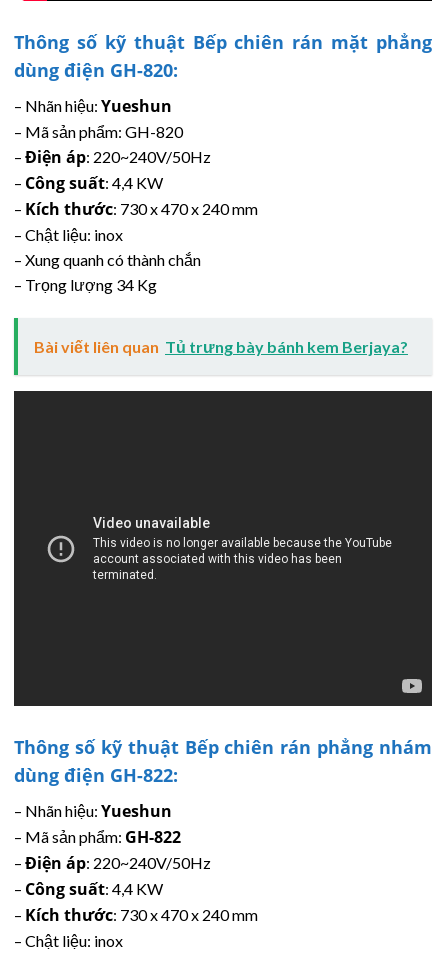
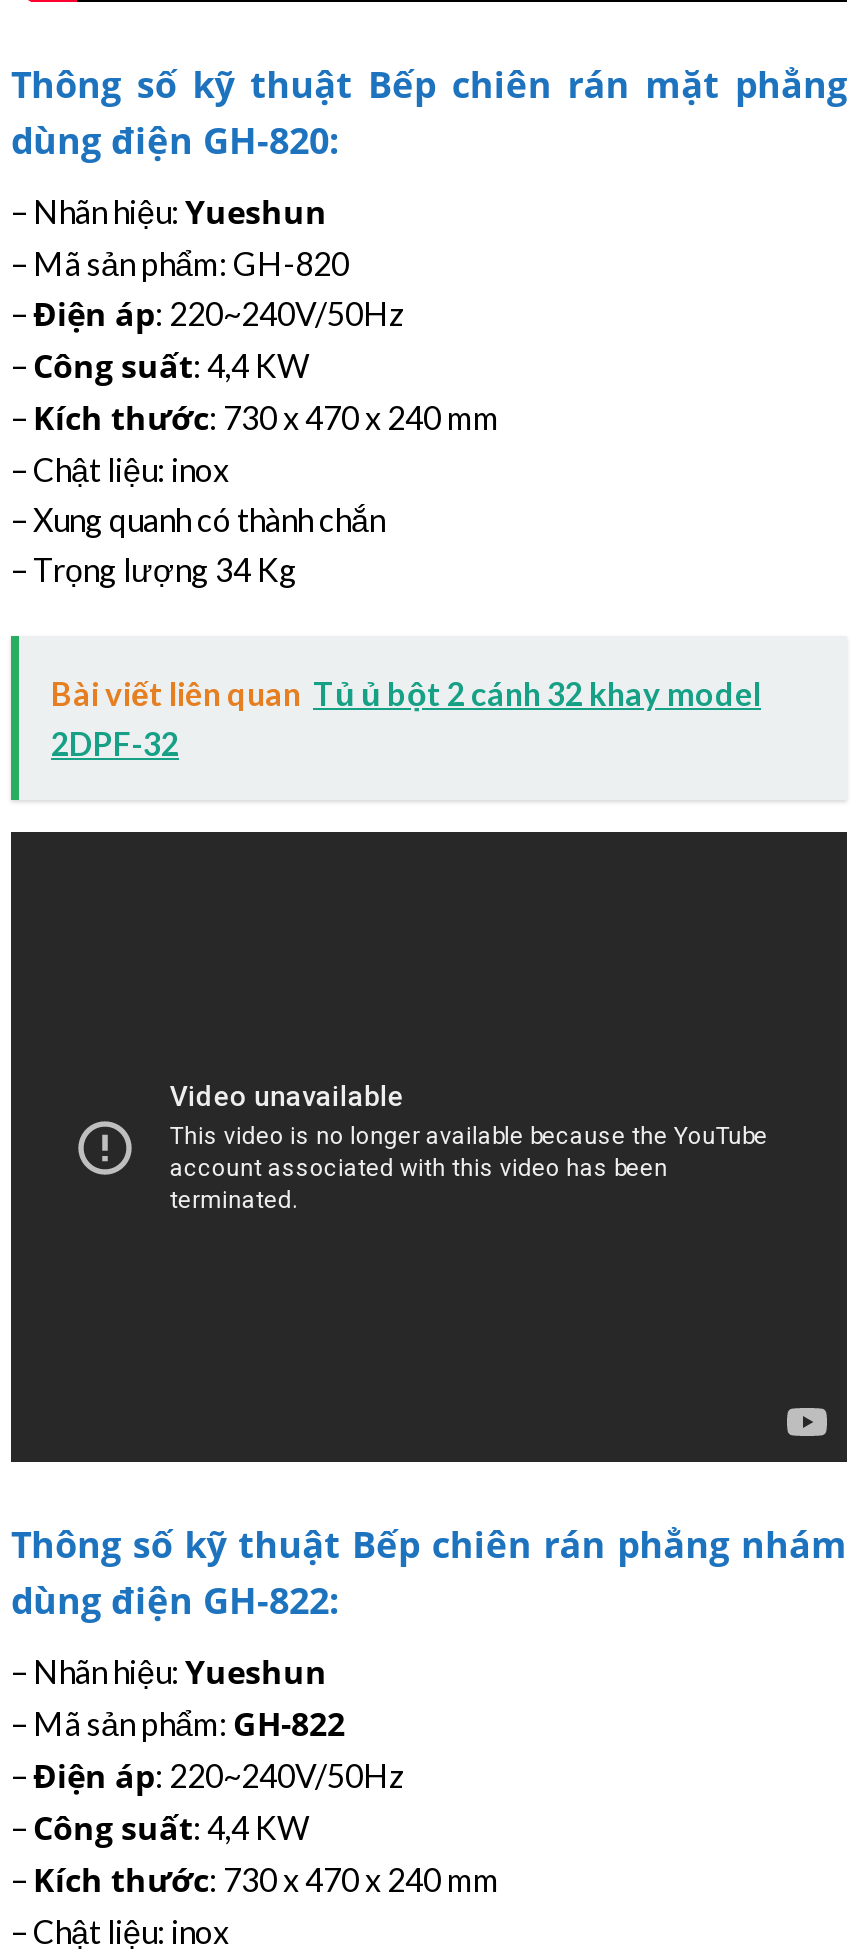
[34,337,408,356] Bài viết liên quan Tủ trưng bày bánh kem Berjaya? -> [51,674,761,762] Bài viết liên quan Tủ ủ bột 2 cánh 32 khay model | 2DPF-32

